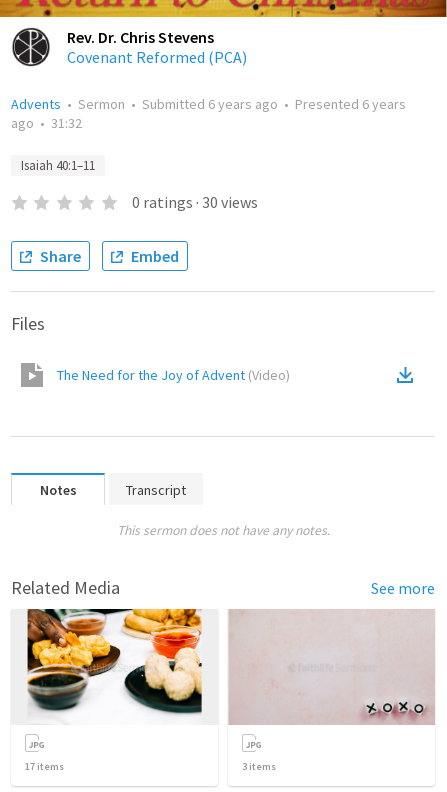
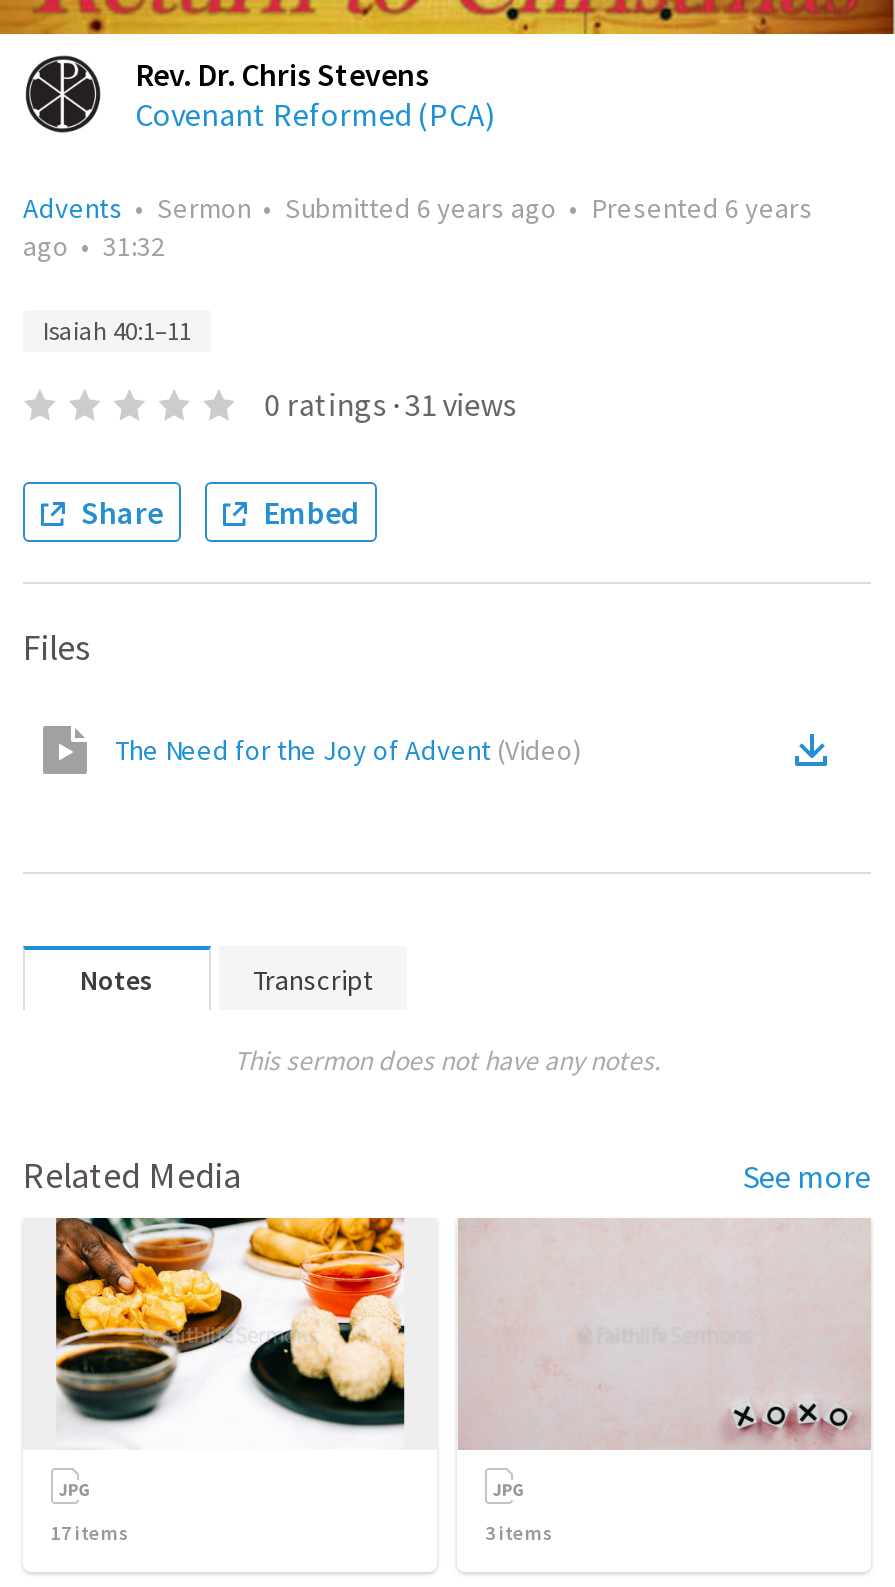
[132,192,258,212] 0 ratings · 30 views -> [264,384,516,424] 0 ratings · 31 views

